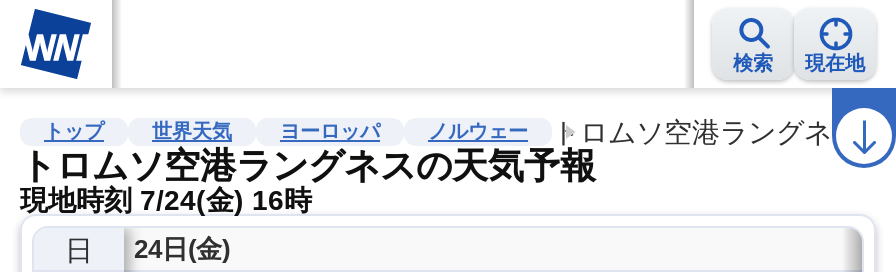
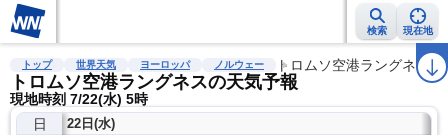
[20,184,312,216] 現地時刻 7/24(金) 16時 -> [10,91,148,107] 現地時刻 7/22(水) 5時
[65,233,230,265] 日 24日(金) -> [32,115,115,131] 日 22日(水)

